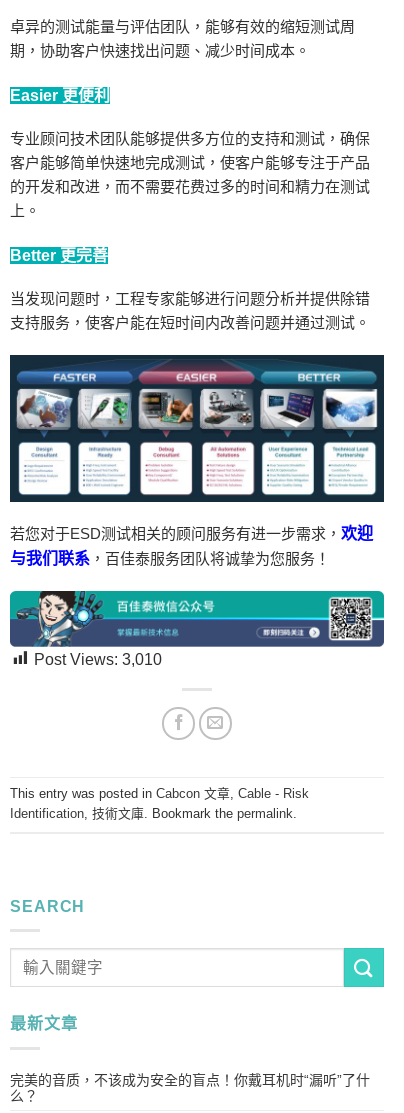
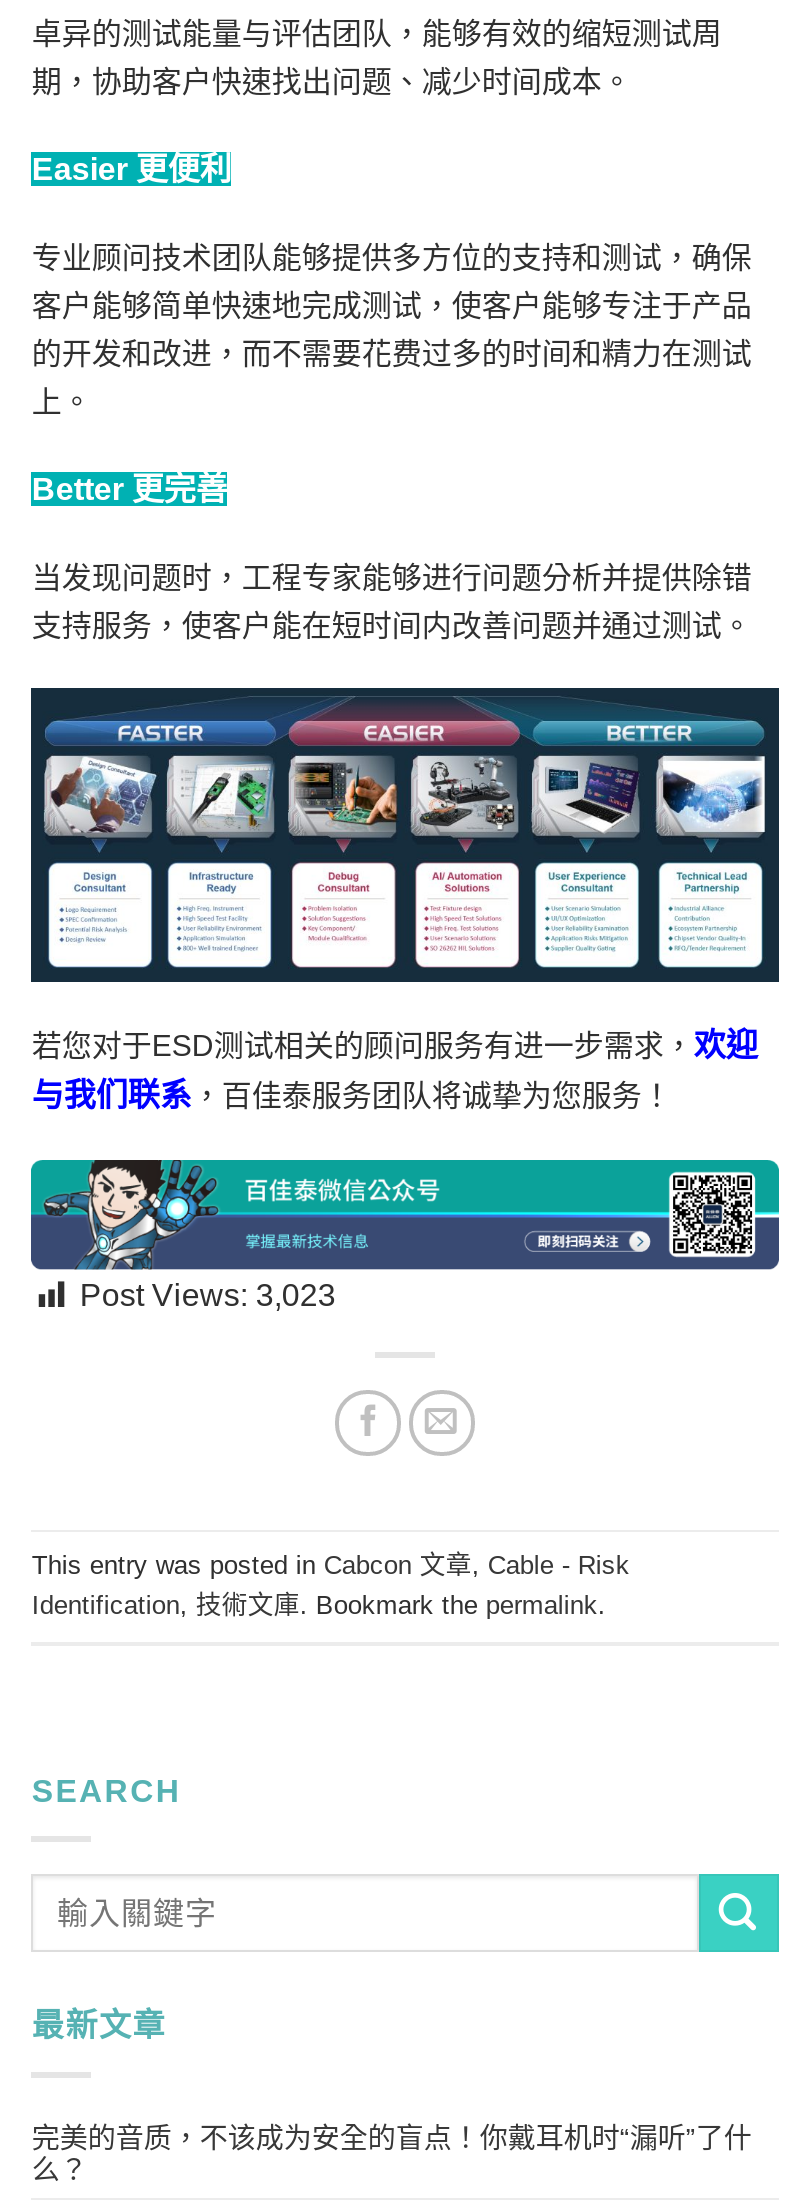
[34,651,162,668] Post Views: 3,010 -> [80,1278,336,1312] Post Views: 3,023

